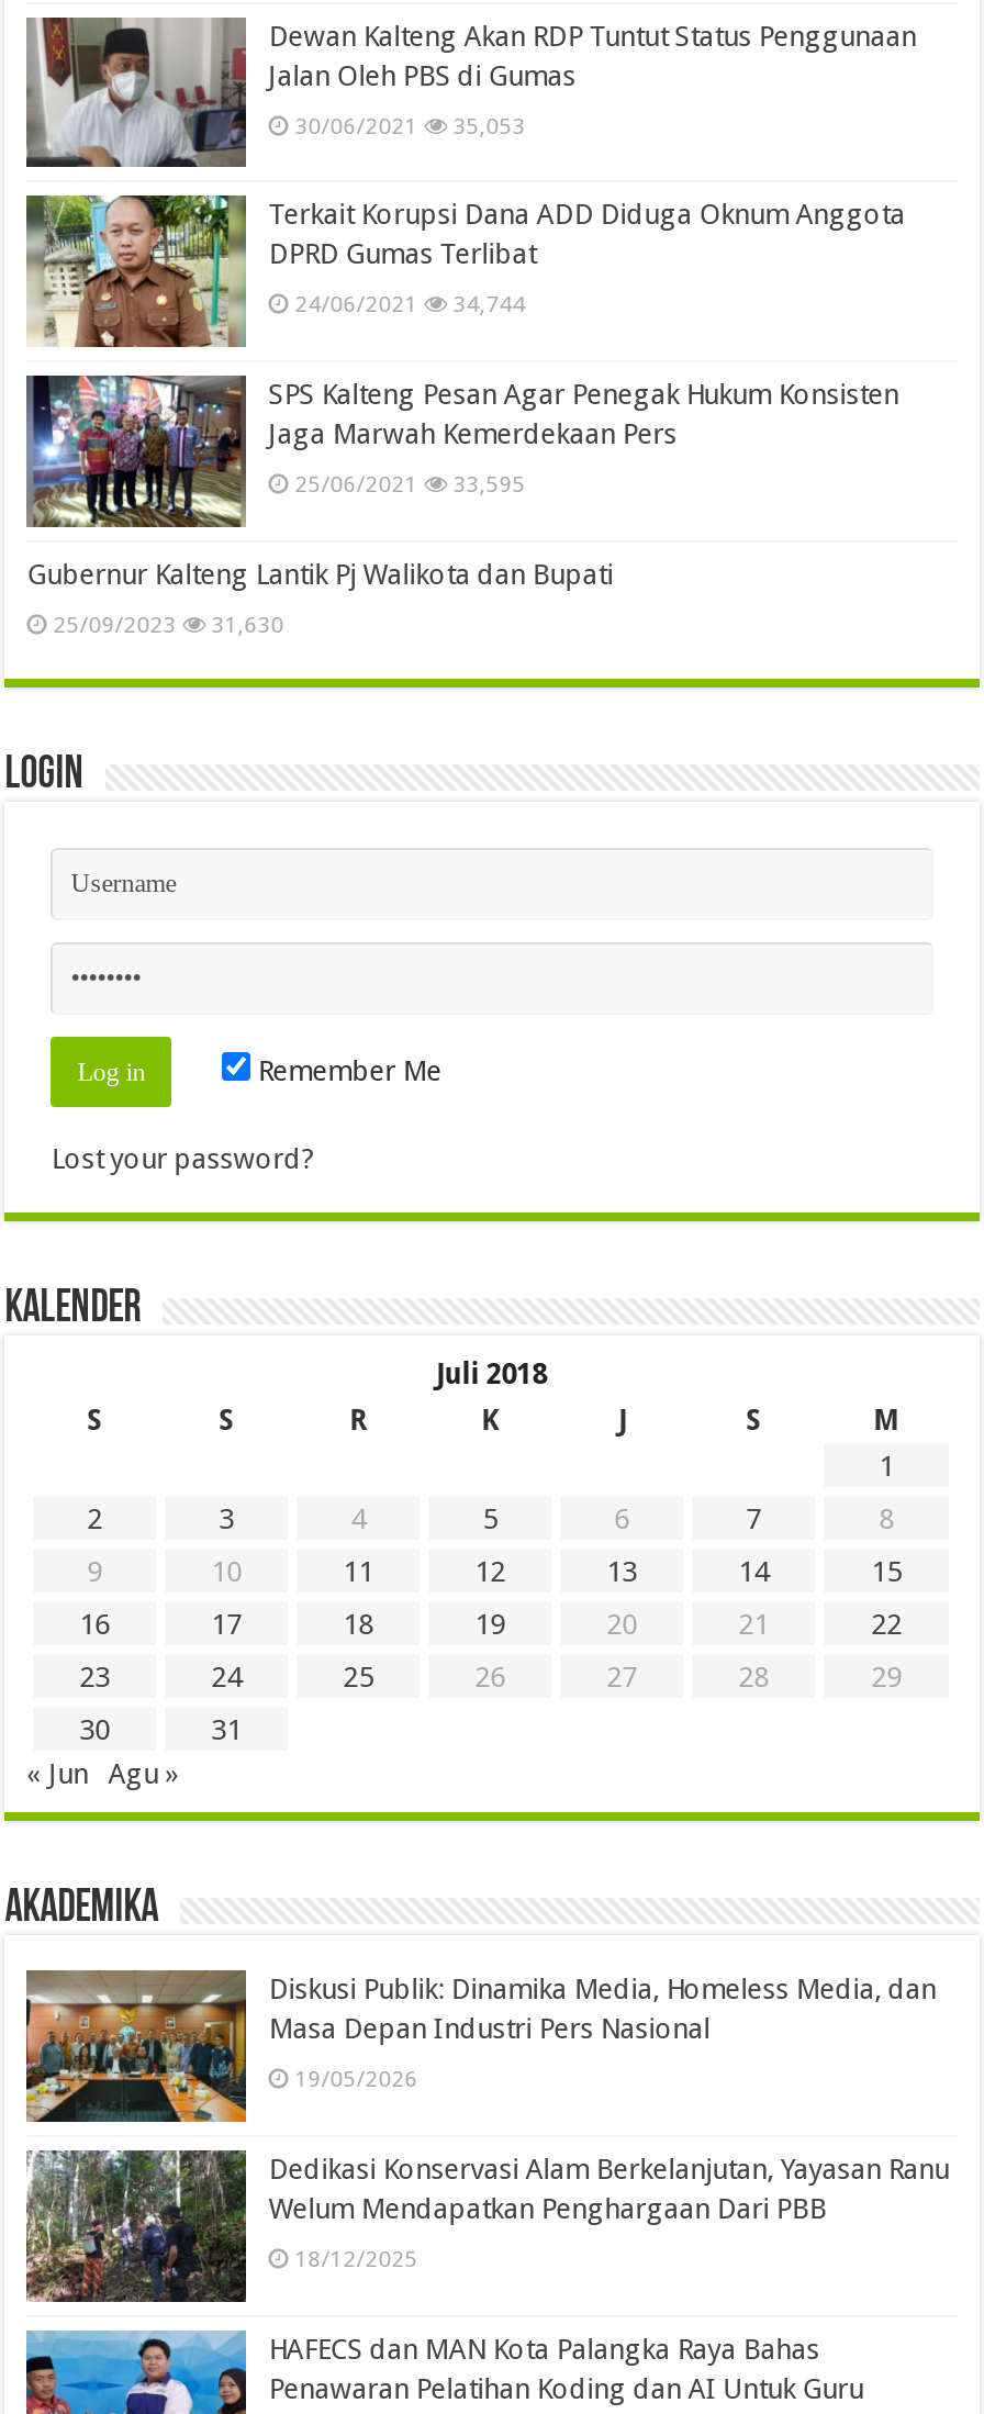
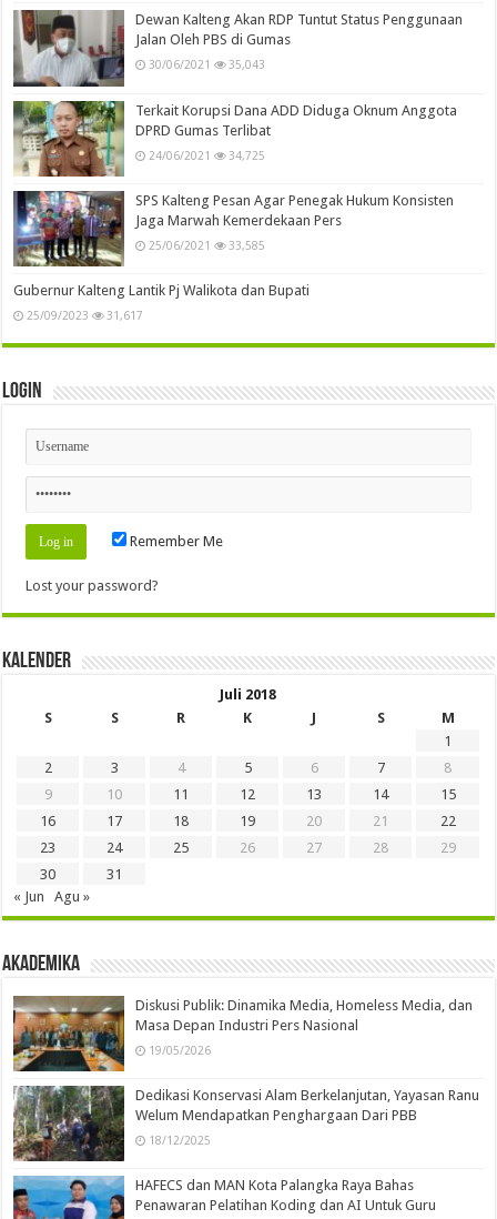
[295,111,525,137] 30/06/2021 35,053 -> [149,58,265,71] 30/06/2021 35,043
[295,290,525,317] 24/06/2021 34,744 -> [149,148,265,162] 24/06/2021 34,725
[295,470,525,496] 25/06/2021 33,595 -> [149,238,265,252] 25/06/2021 33,585
[53,610,284,637] 25/09/2023 31,630 -> [27,309,143,322] 25/09/2023 31,617

